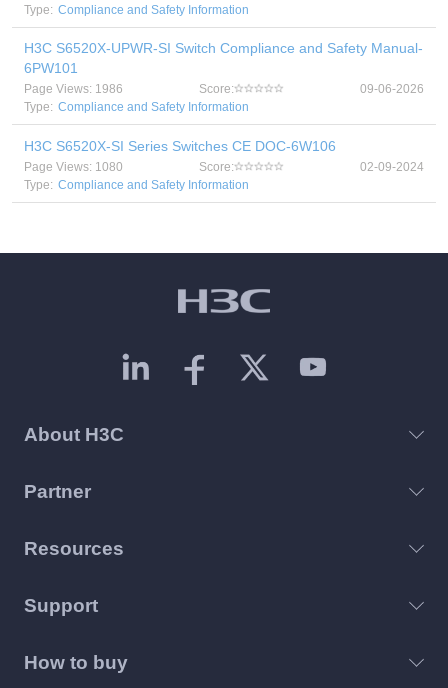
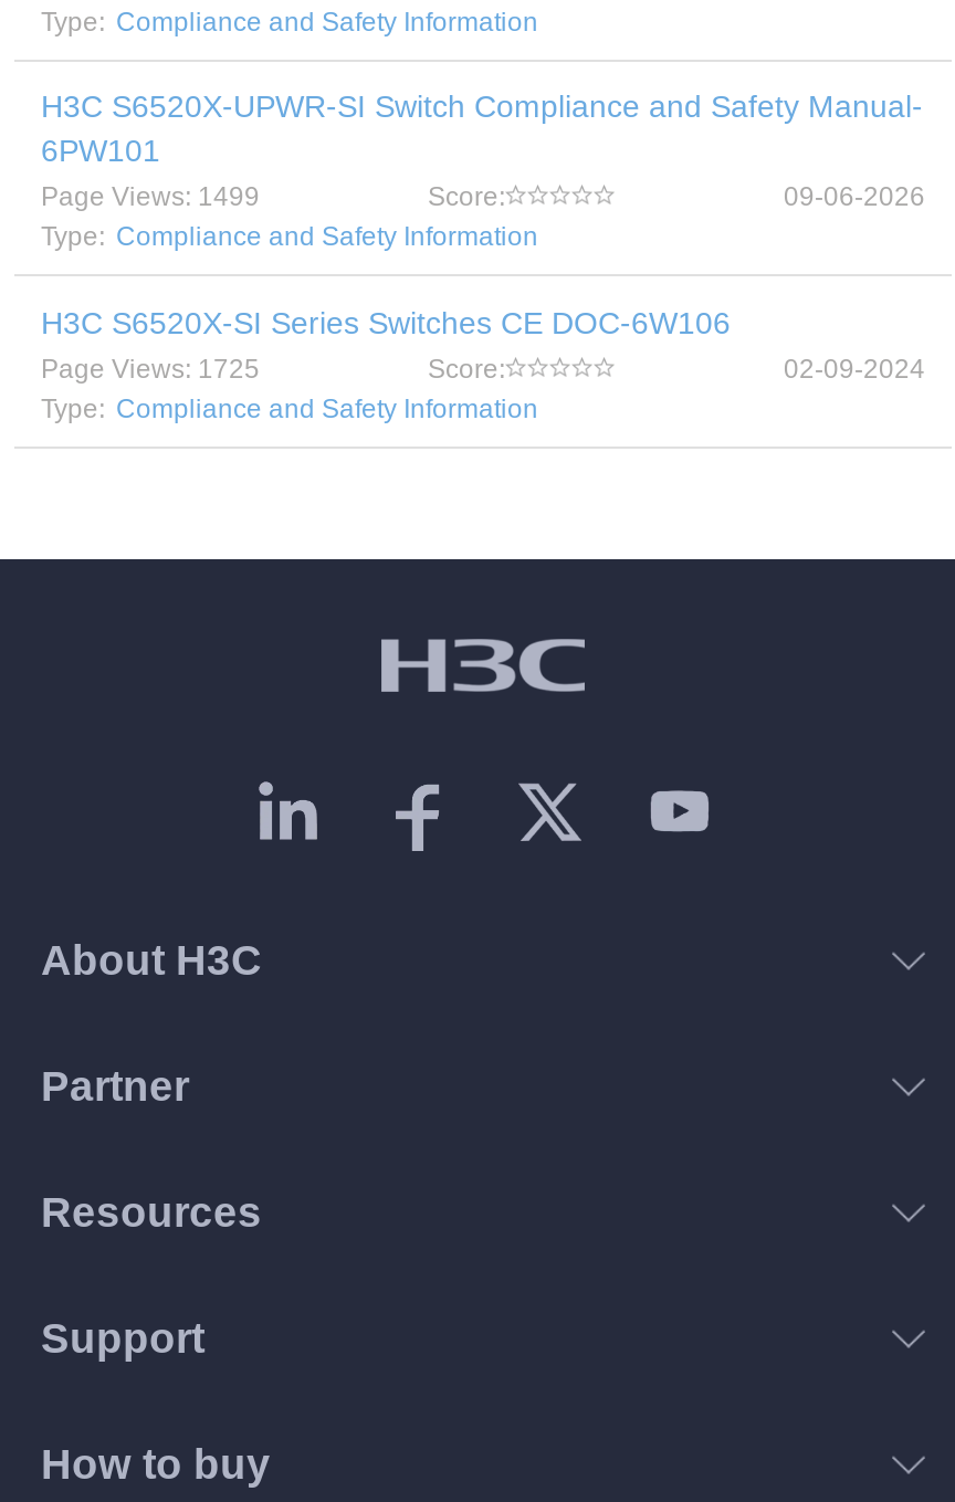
[24,82,123,96] Page Views: 1986 -> [41,181,260,212] Page Views: 1499
[24,160,123,174] Page Views: 1080 -> [41,354,260,385] Page Views: 1725

